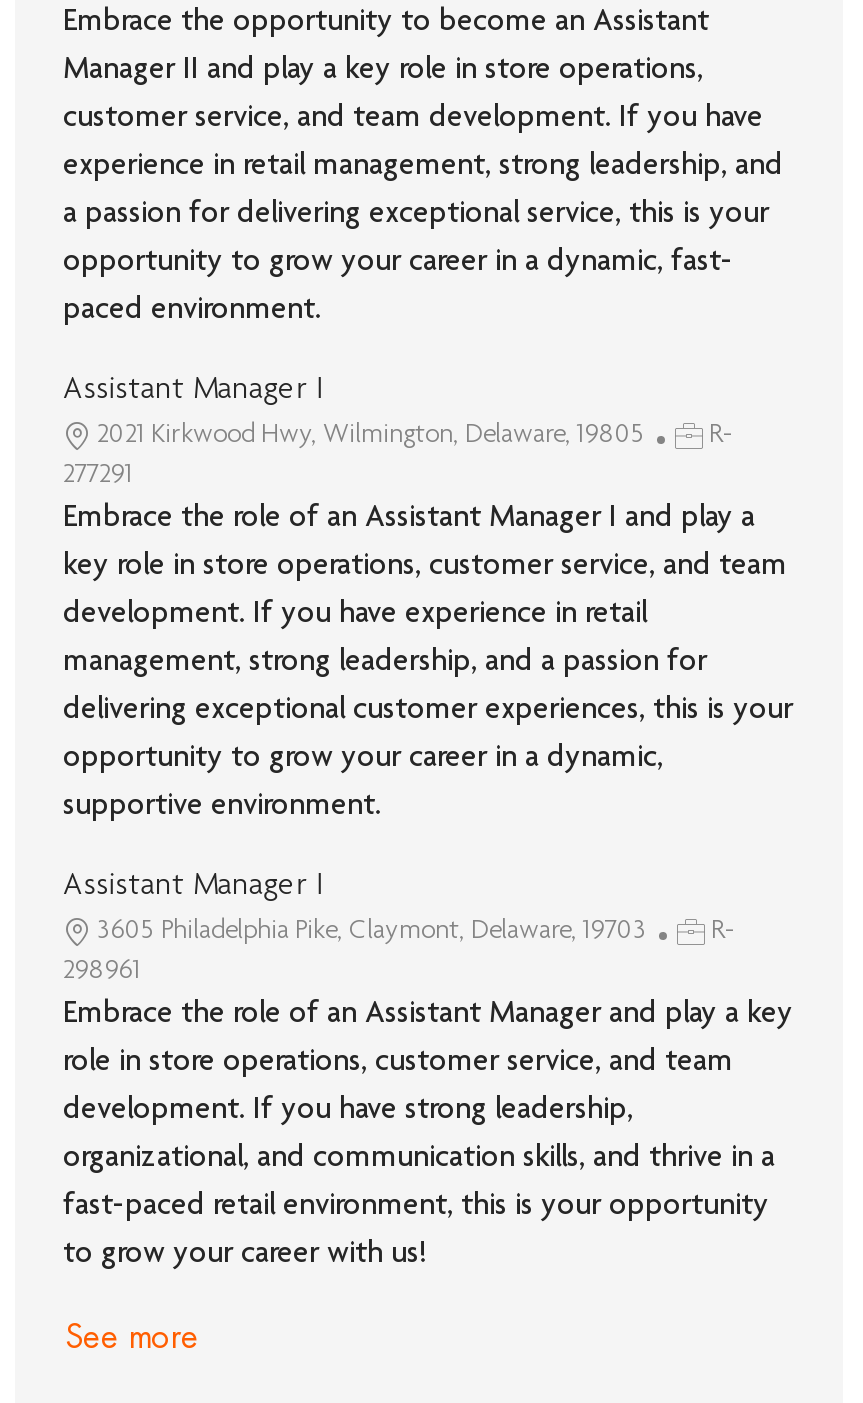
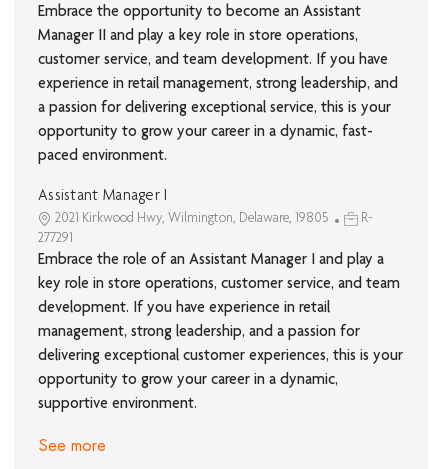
[63,873,793,1273] Assistant Manager I | 3605 Philadelphia Pike, Claymont, Delaware, 19703 | R- | 298961 | Embrace the role of an Assistant Manager and play a key | role in store operations, customer service, and team | development. If you have strong leadership, | organizational, and communication skills, and thrive in a | fast-paced retail environment, this is your opportunity | to grow your career with us! -> none

